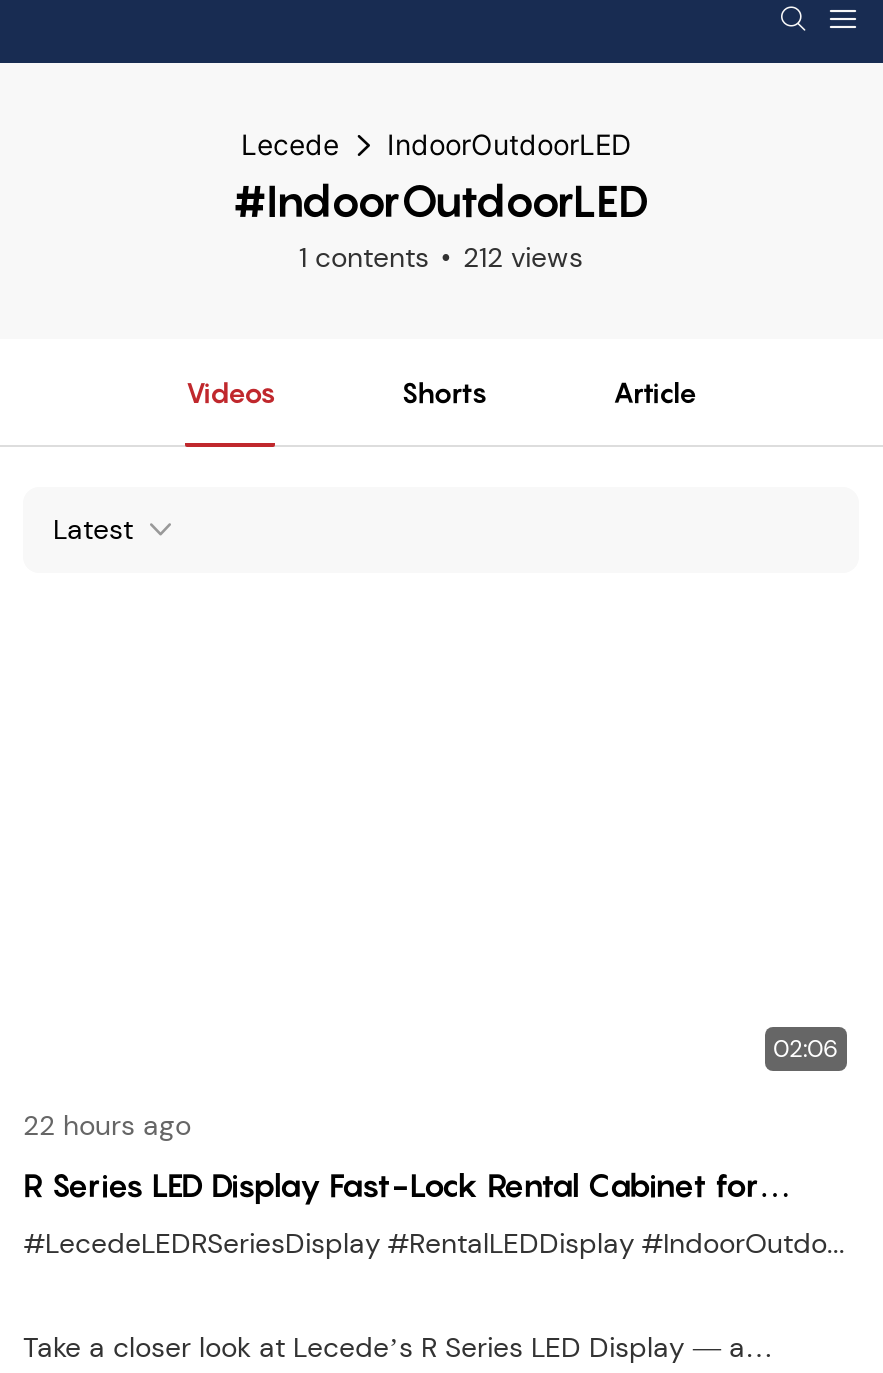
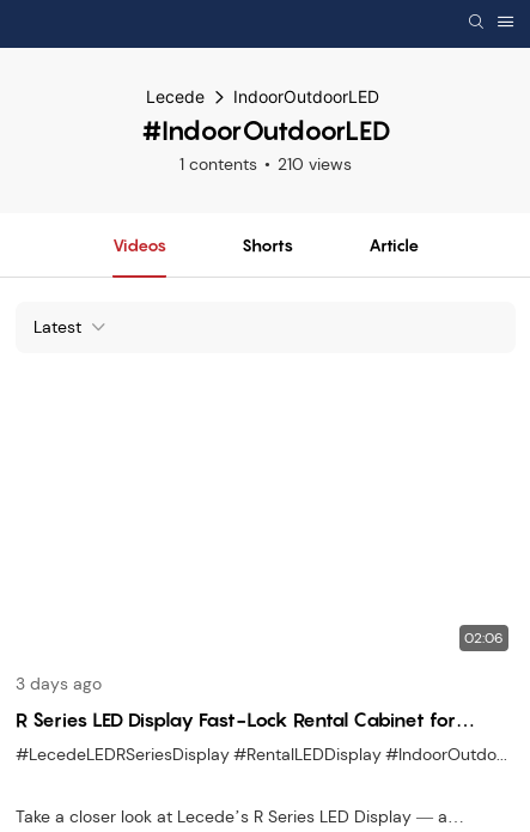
[299,239,583,275] 1 contents 212 views -> [179,153,352,175] 1 contents 210 views
[23,1107,191,1143] 22 hours ago -> [16,673,102,694] 3 days ago

